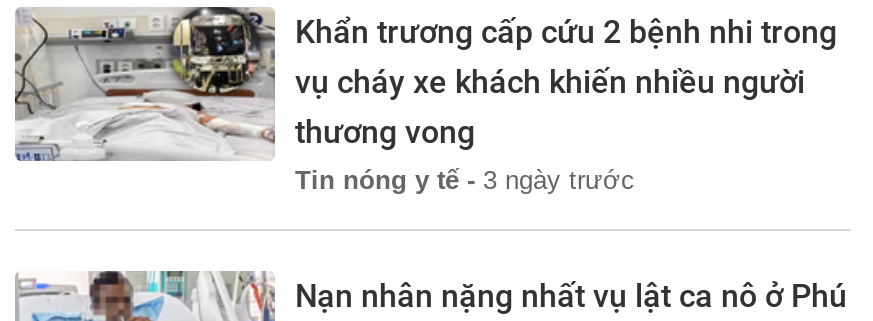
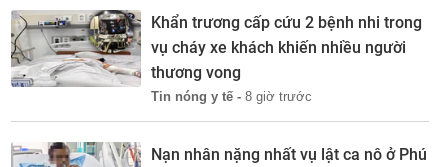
[295,164,635,194] Tin nóng y tế - 3 ngày trước -> [151,88,312,103] Tin nóng y tế - 8 giờ trước

